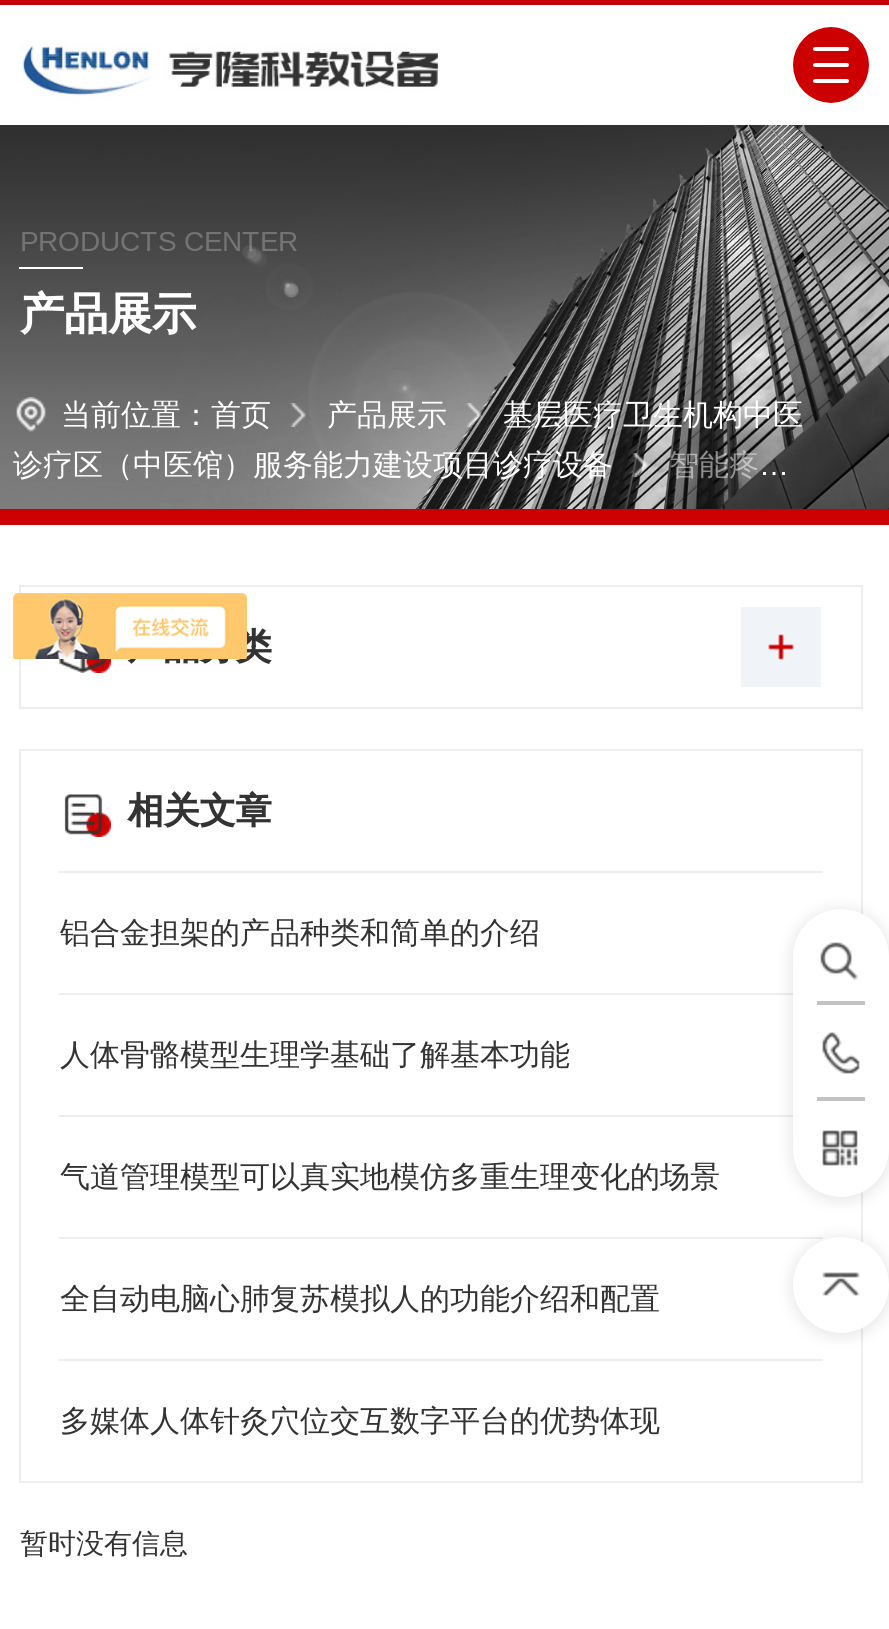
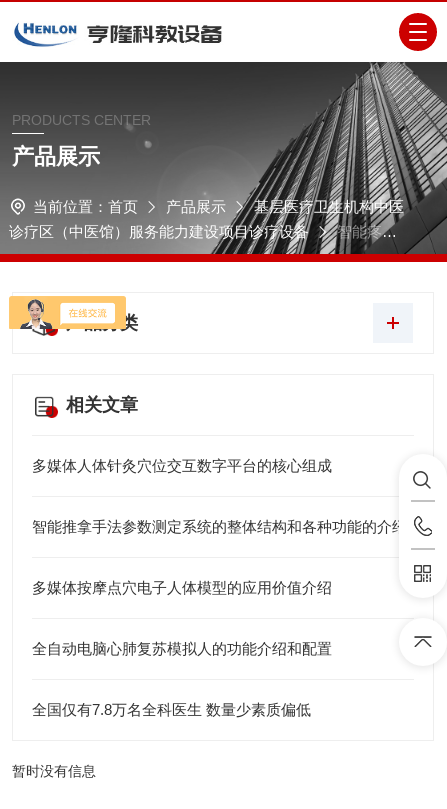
[60,915,540,949] 铝合金担架的产品种类和简单的介绍 -> [32,457,332,474] 多媒体人体针灸穴位交互数字平台的核心组成
[60,1037,570,1071] 人体骨骼模型生理学基础了解基本功能 -> [32,518,407,535] 智能推拿手法参数测定系统的整体结构和各种功能的介绍
[60,1159,720,1193] 气道管理模型可以真实地模仿多重生理变化的场景 -> [32,579,332,596] 多媒体按摩点穴电子人体模型的应用价值介绍
[60,1403,660,1437] 多媒体人体针灸穴位交互数字平台的优势体现 -> [32,701,311,718] 全国仅有7.8万名全科医生 数量少素质偏低

